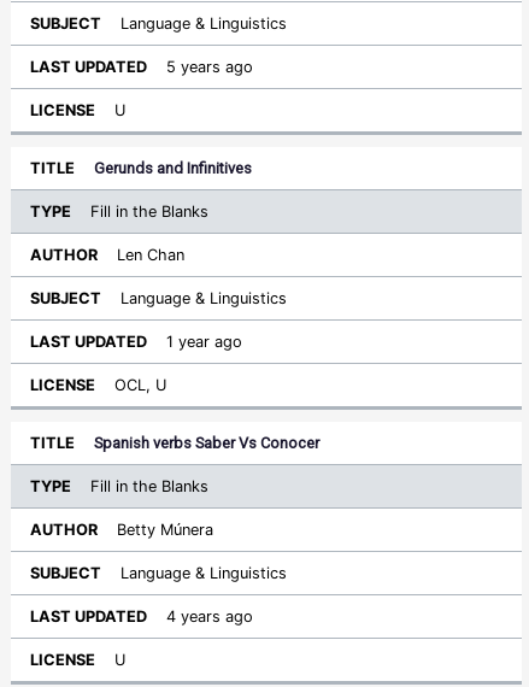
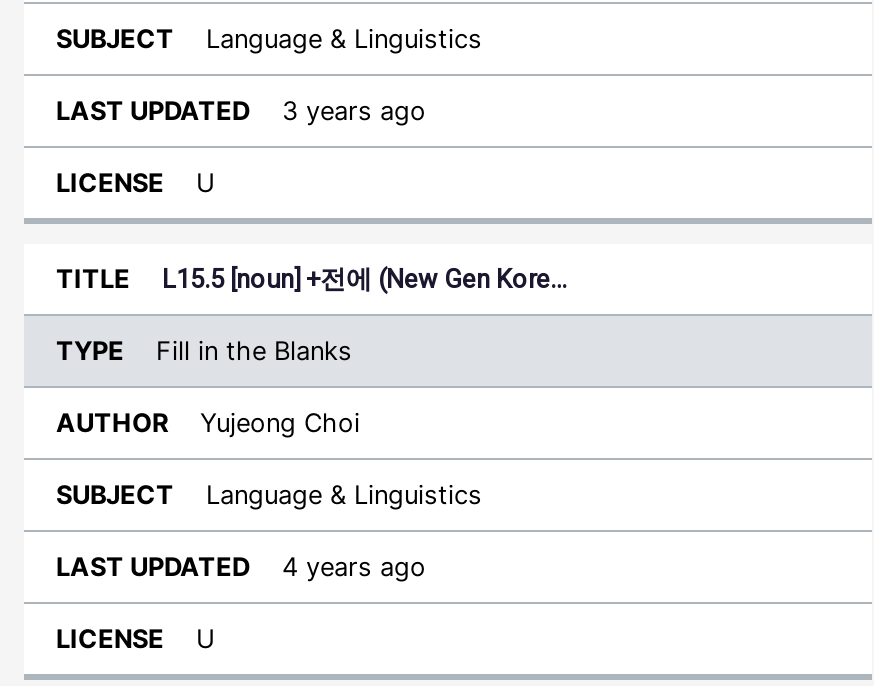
[166,58,253,76] 5 years ago -> [282,96,426,126] 3 years ago
[94,159,252,177] Gerunds and Infinitives -> [162,264,568,294] L15.5 [noun] +전에 (New Gen Kore…
[90,246,319,539] Len Chan | Language & Linguistics | 1 year ago | OCL, U | Spanish verbs Saber Vs Conocer | Fill in the Blanks | Betty Múnera -> [200,408,360,438] Yujeong Choi

